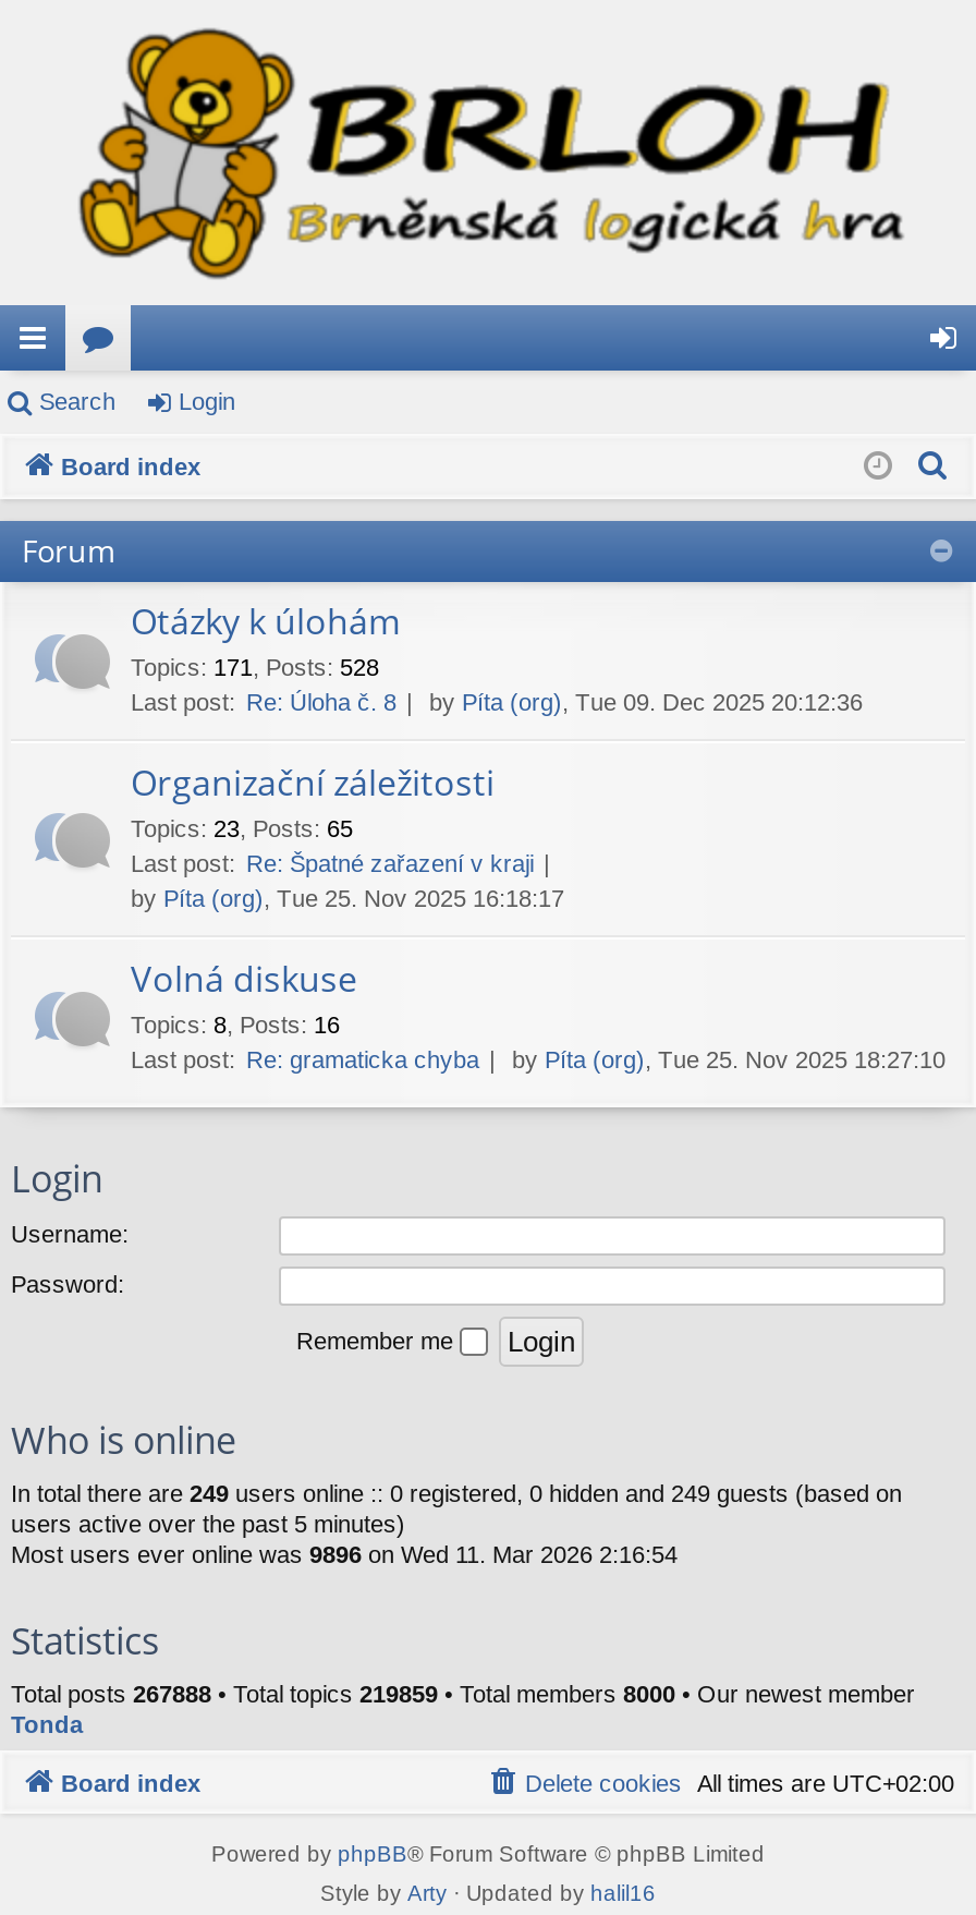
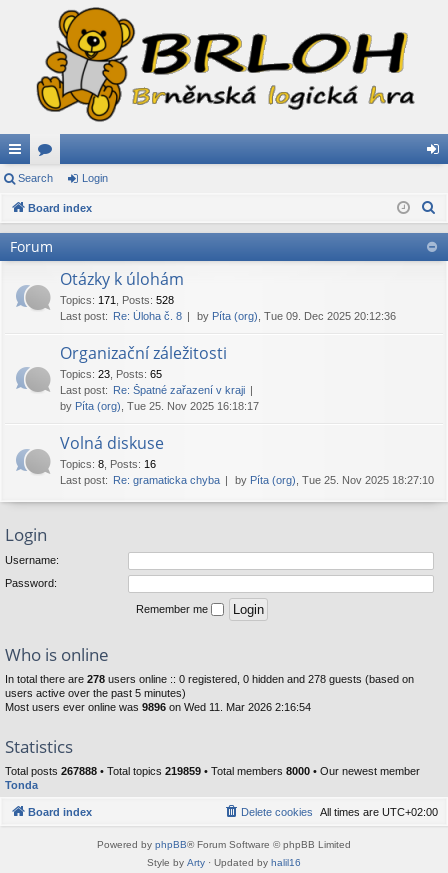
[11,1479,902,1505] In total there are 249 users online :: 0 registered, 0 hidden and 249 guests (based on -> [5,673,414,685] In total there are 278 users online :: 0 registered, 0 hidden and 278 guests (based on

